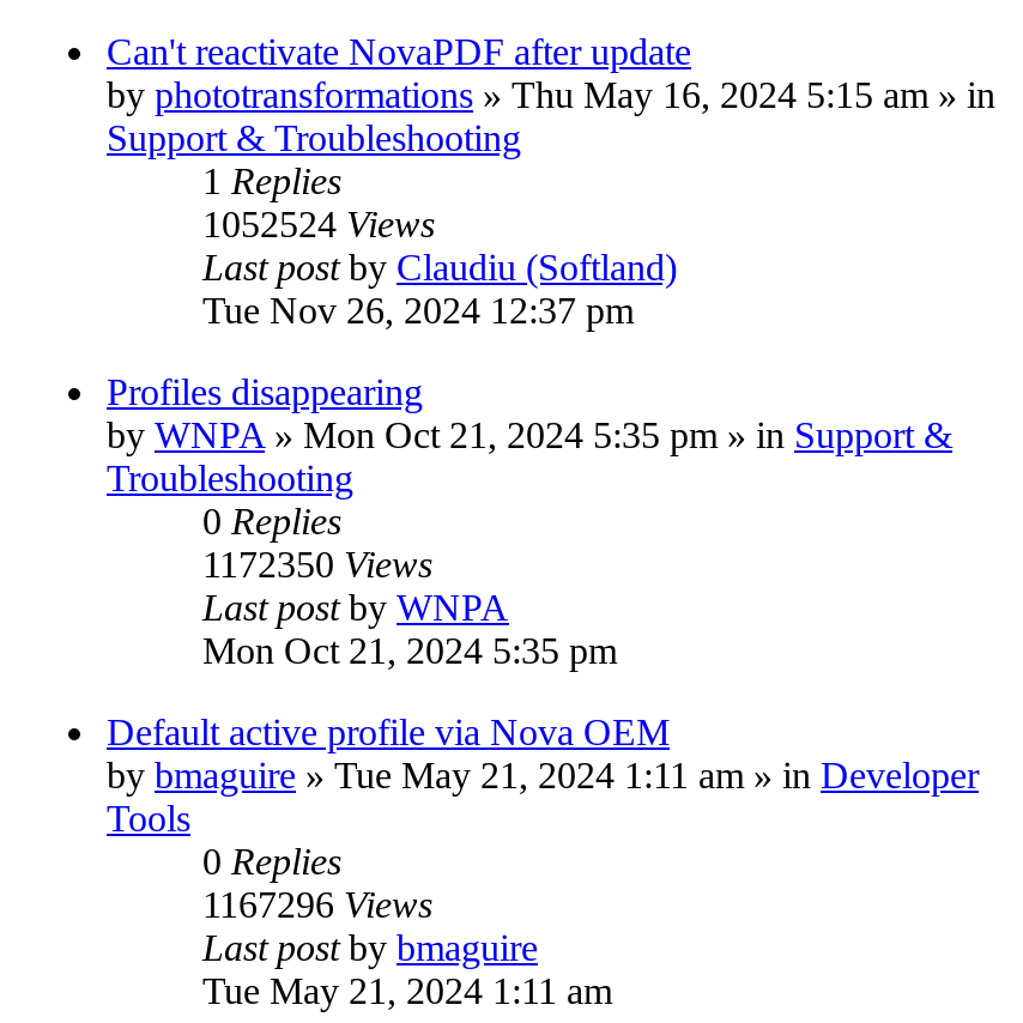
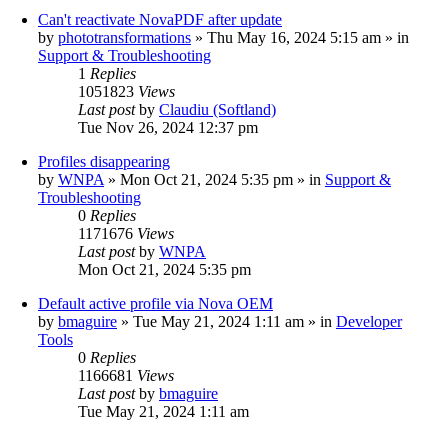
[202,203,435,244] 1052524 Views -> [78,83,175,100] 1051823 Views
[202,544,432,584] 1172350 Views -> [78,225,174,242] 1171676 Views
[202,884,432,925] 1167296 Views -> [78,367,174,384] 1166681 Views

